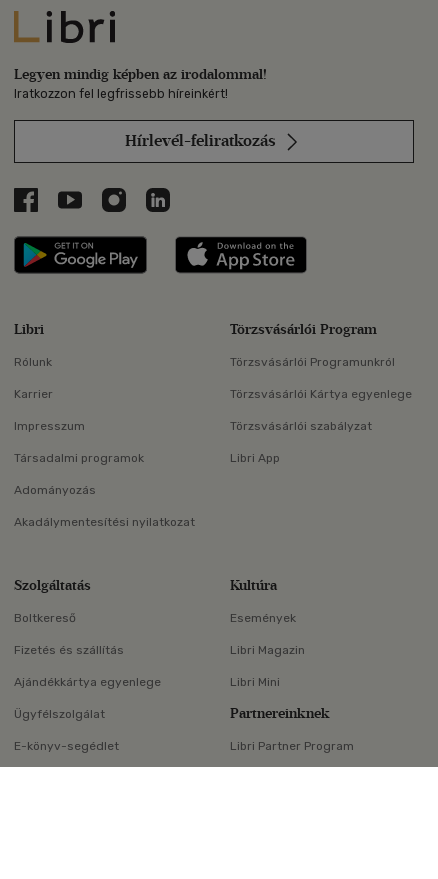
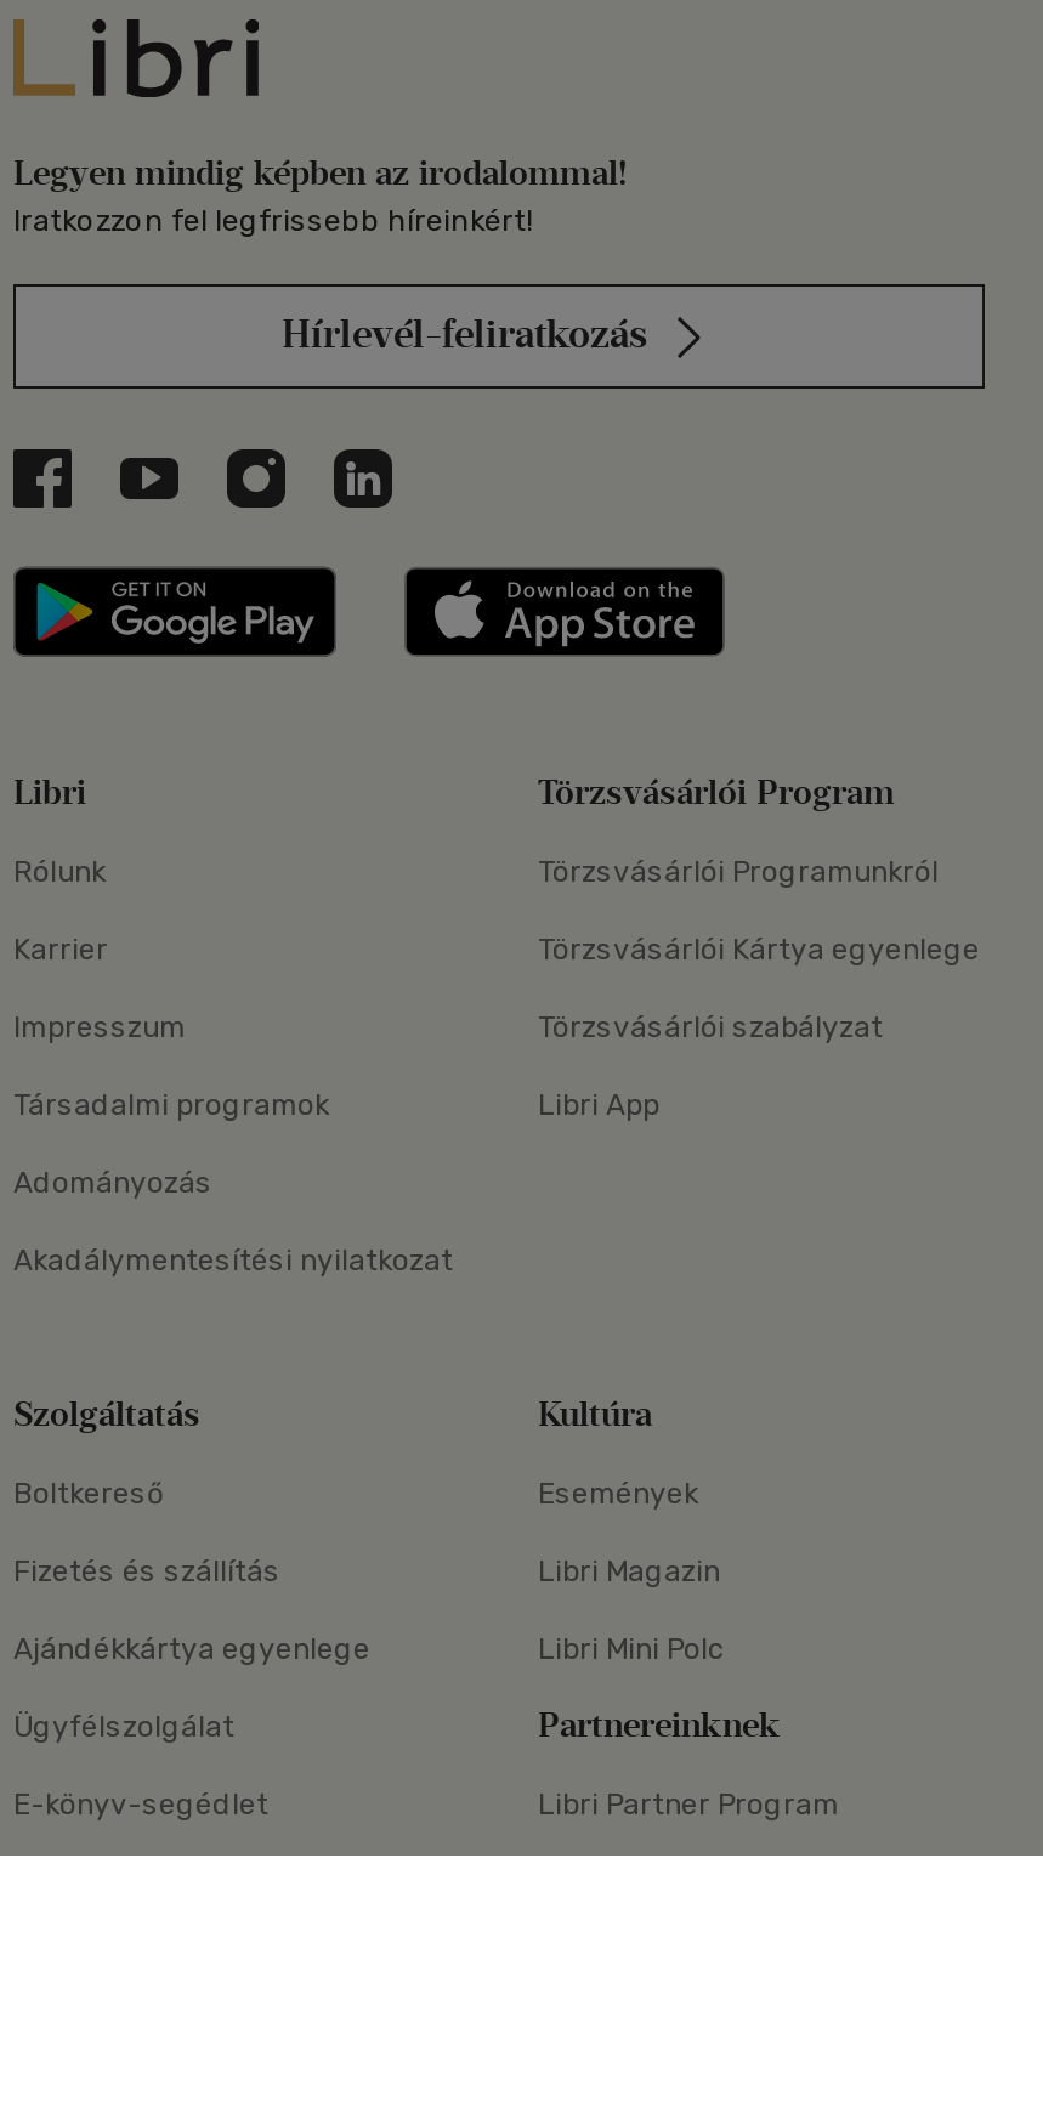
[230,675,280,689] Libri Mini -> [538,1633,725,1667] Libri Mini Polc

